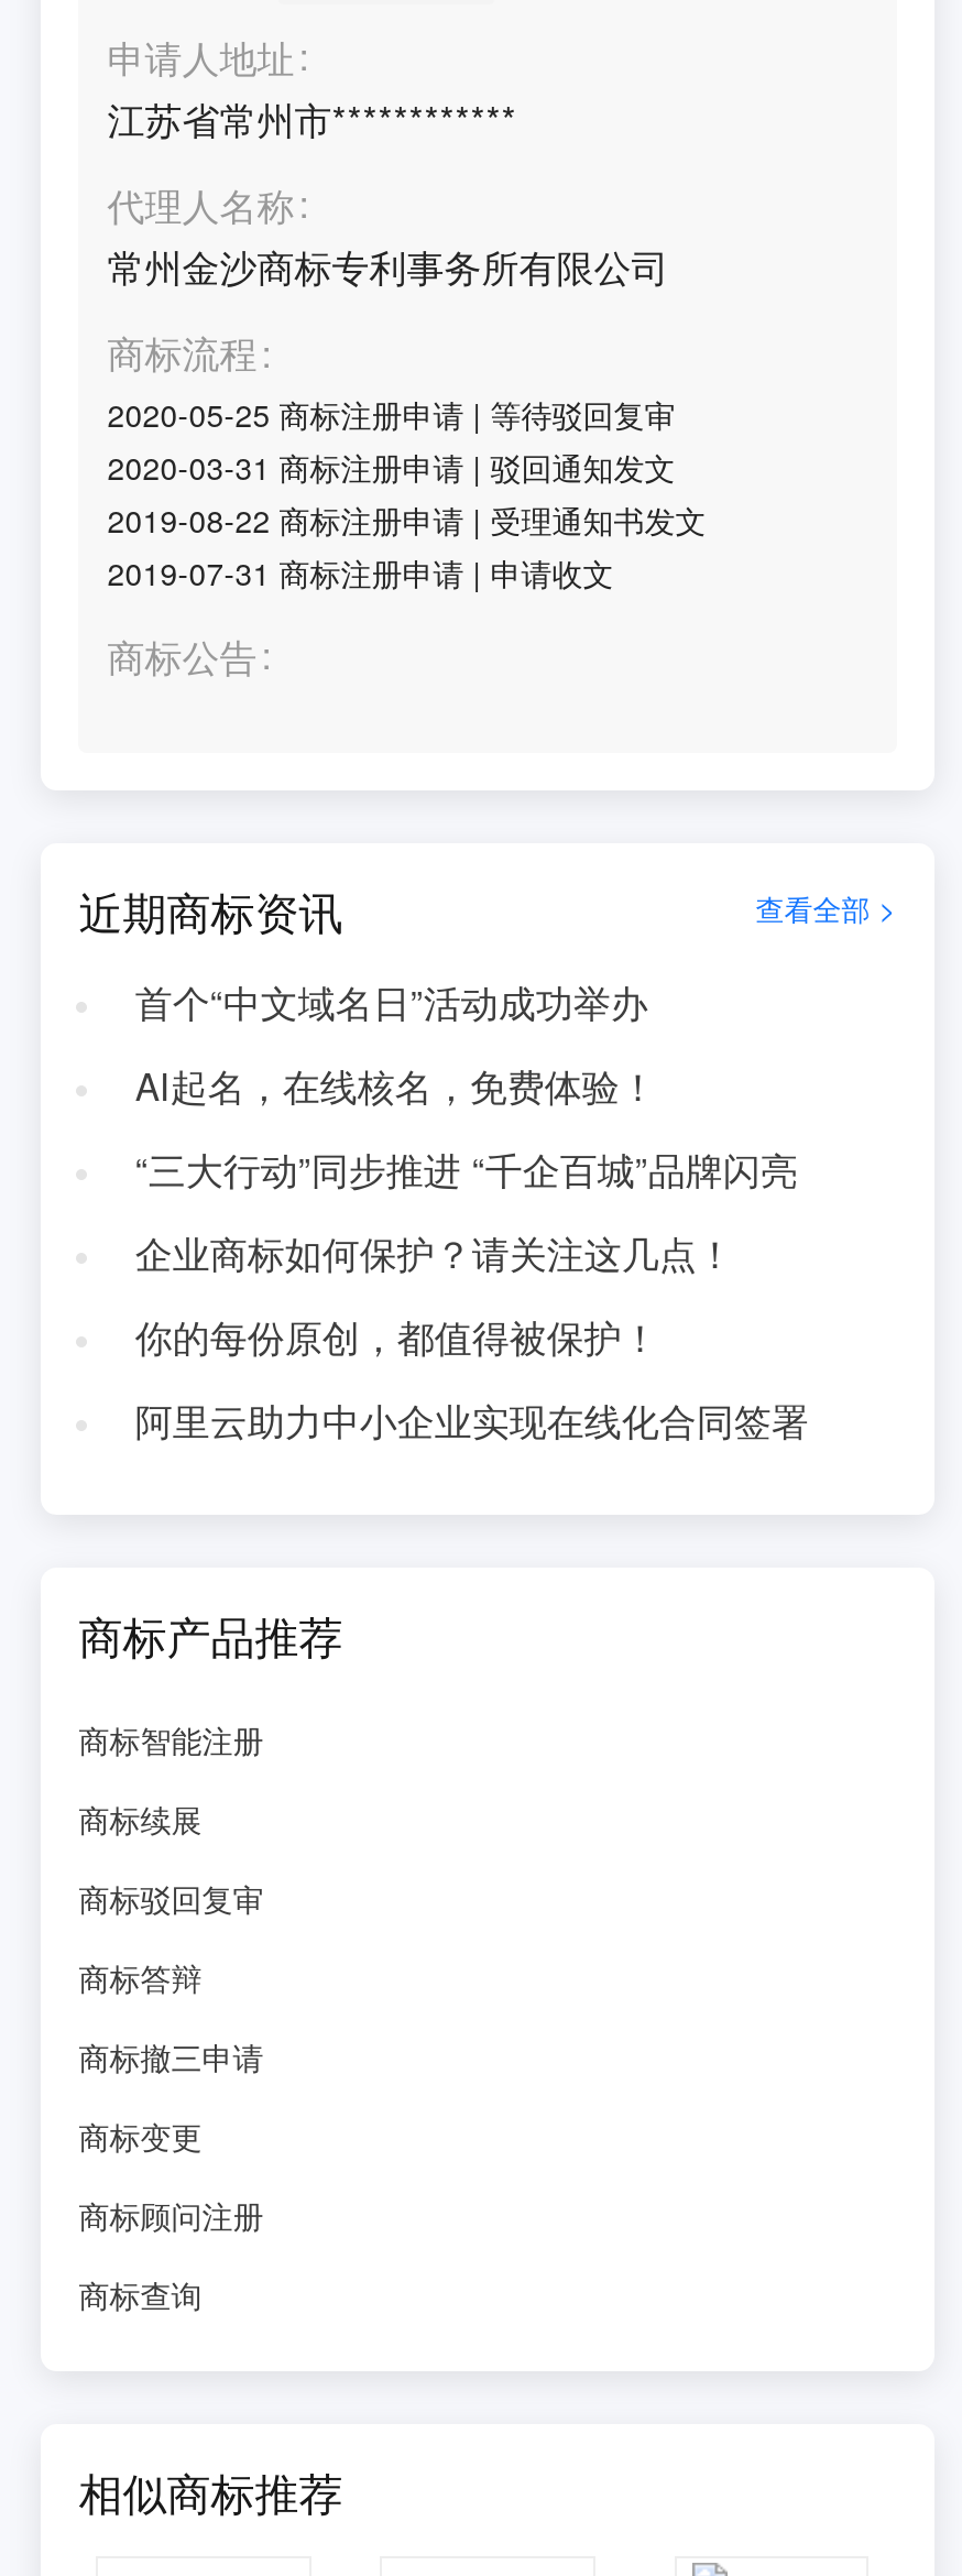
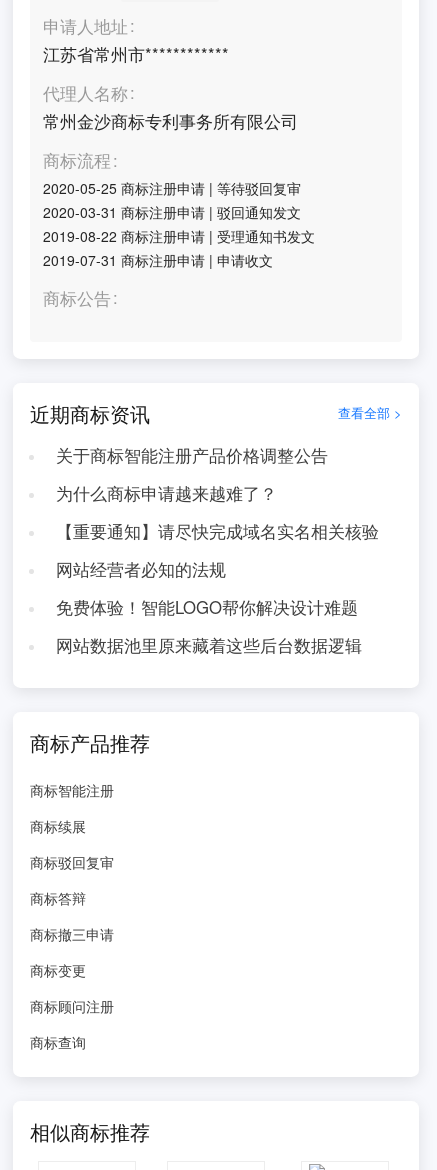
[135,975,648,1028] 首个“中文域名日”活动成功举办 -> [56,443,328,467] 关于商标智能注册产品价格调整公告
[135,1059,657,1112] AI起名，在线核名，免费体验！ -> [56,481,277,505] 为什么商标申请越来越难了？
[135,1143,798,1196] “三大行动”同步推进 “千企百城”品牌闪亮 -> [56,519,379,543] 【重要通知】请尽快完成域名实名相关核验
[135,1226,734,1279] 企业商标如何保护？请关注这几点！ -> [56,557,226,581] 网站经营者必知的法规
[135,1310,659,1363] 你的每份原创，都值得被保护！ -> [56,595,358,619] 免费体验！智能LOGO帮你解决设计难题
[135,1393,809,1446] 阿里云助力中小企业实现在线化合同签署 -> [56,633,362,657] 网站数据池里原来藏着这些后台数据逻辑

